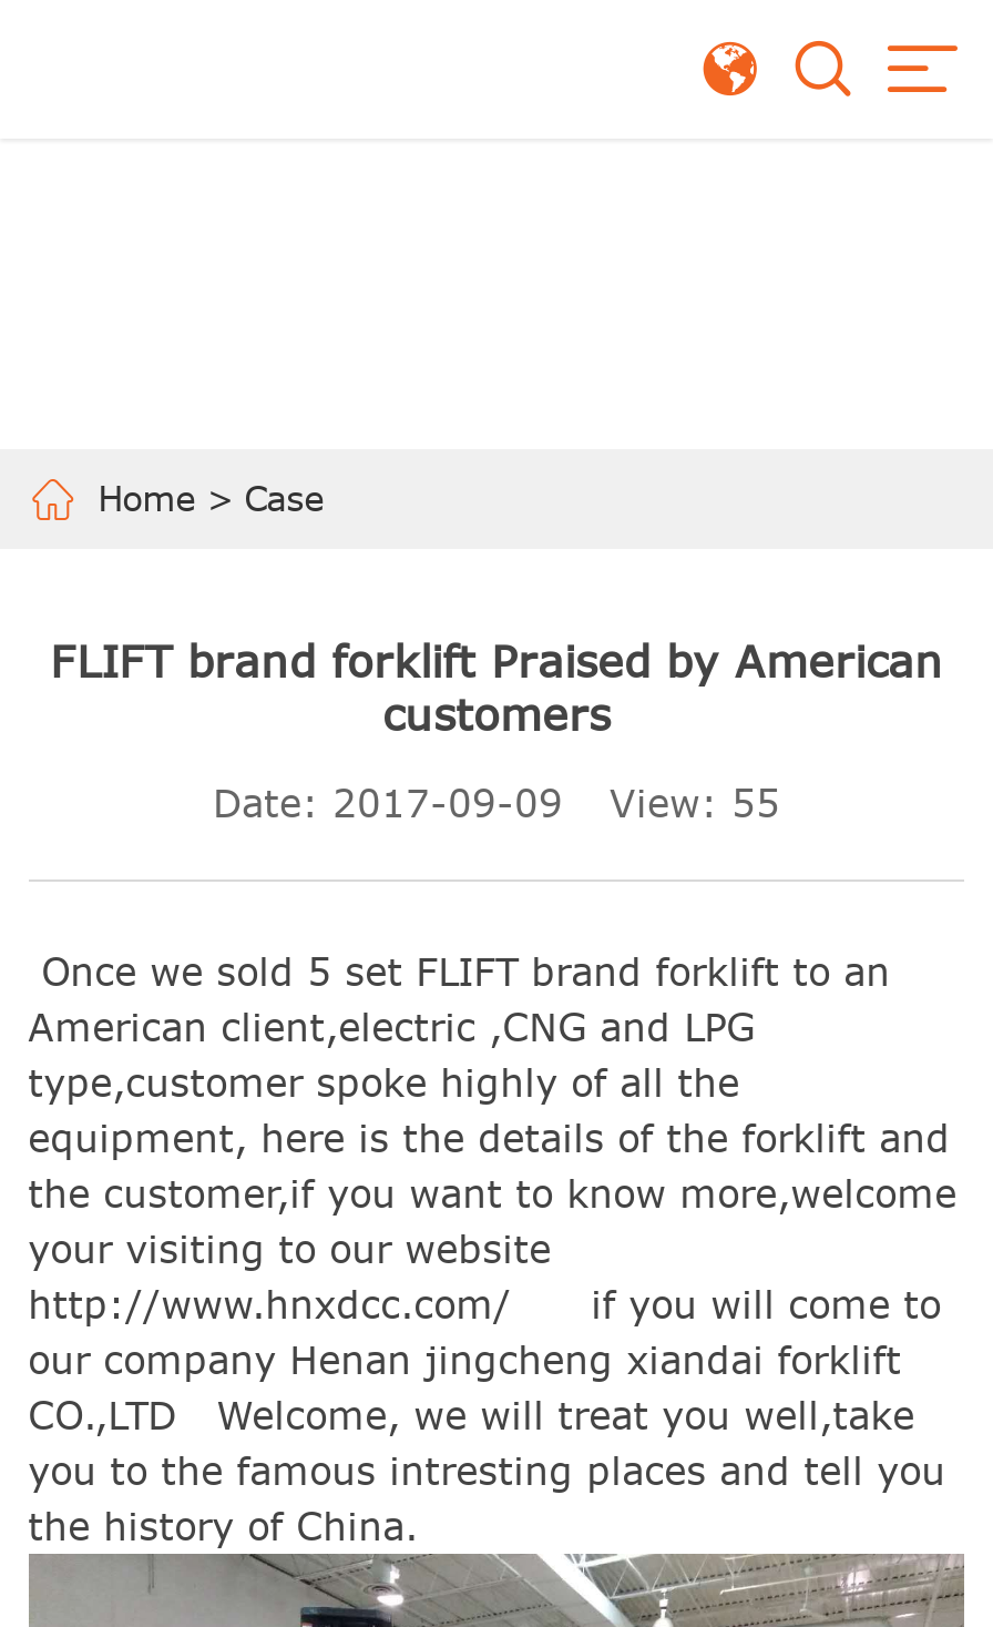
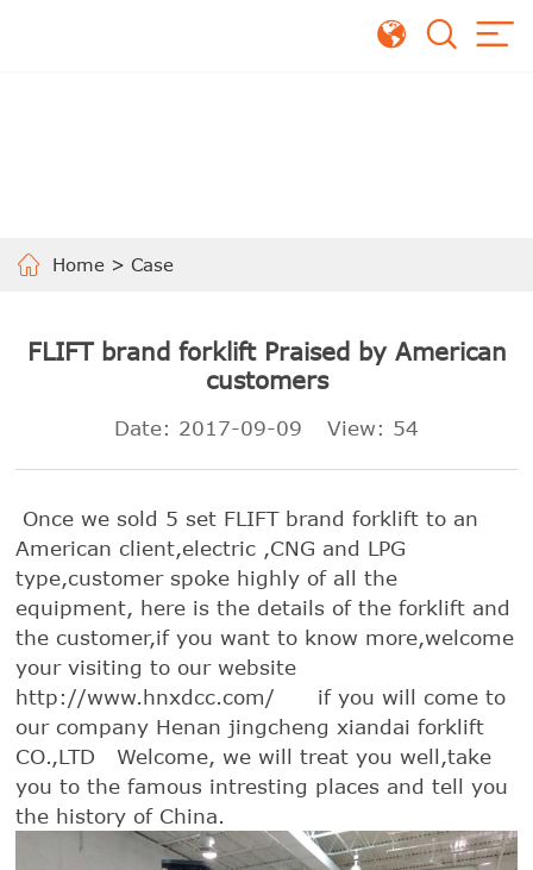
[213,780,780,827] Date: 2017-09-09 View: 55 -> [114,416,419,441] Date: 2017-09-09 View: 54

